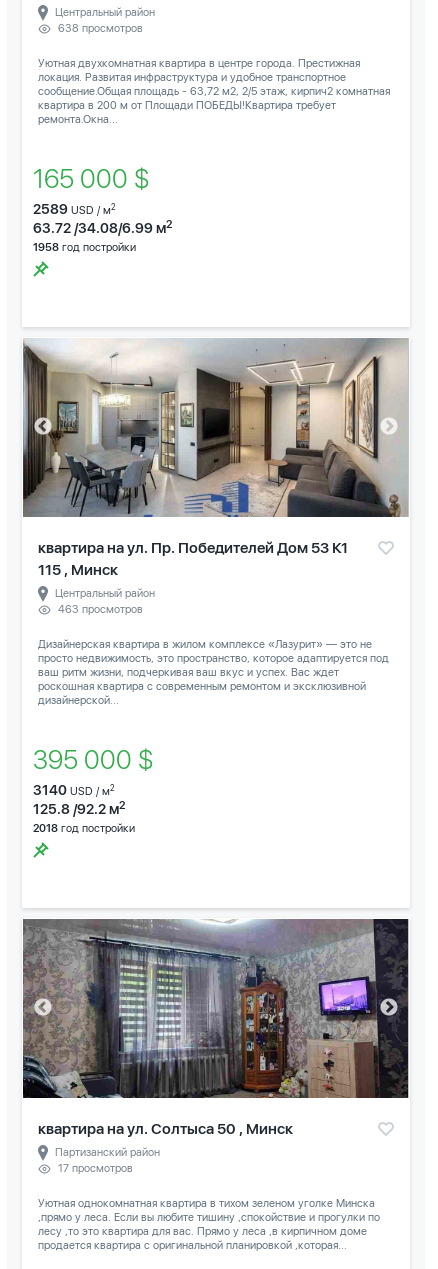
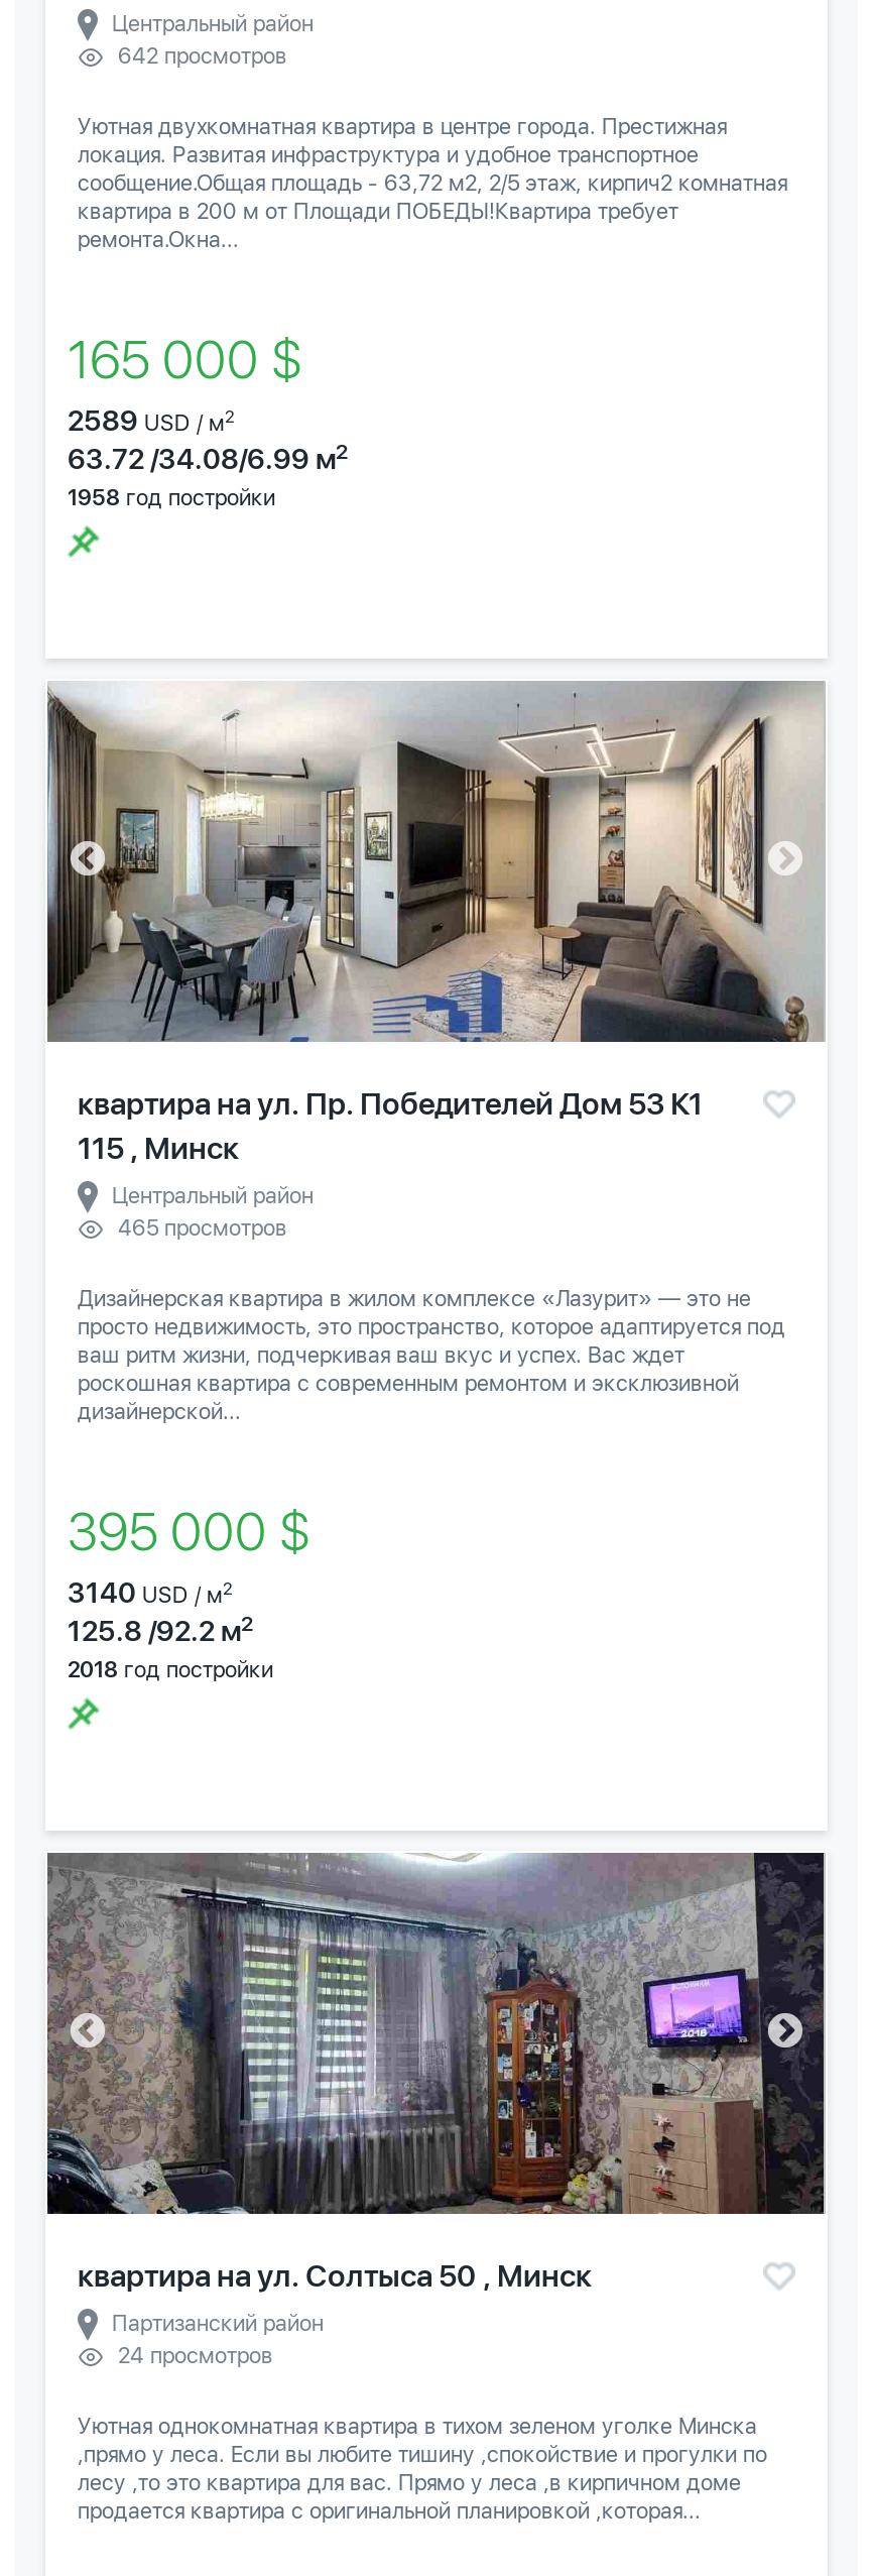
[58,22,143,35] 638 просмотров -> [118,43,287,69] 642 просмотров
[58,603,143,616] 463 просмотров -> [118,1215,287,1242] 465 просмотров
[58,1162,133,1175] 17 просмотров -> [118,2343,273,2369] 24 просмотров

